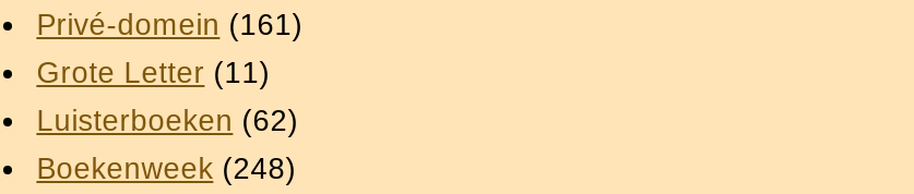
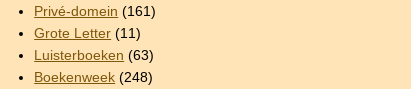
[36,104,299,137] Luisterboeken (62) -> [34,48,154,63] Luisterboeken (63)

